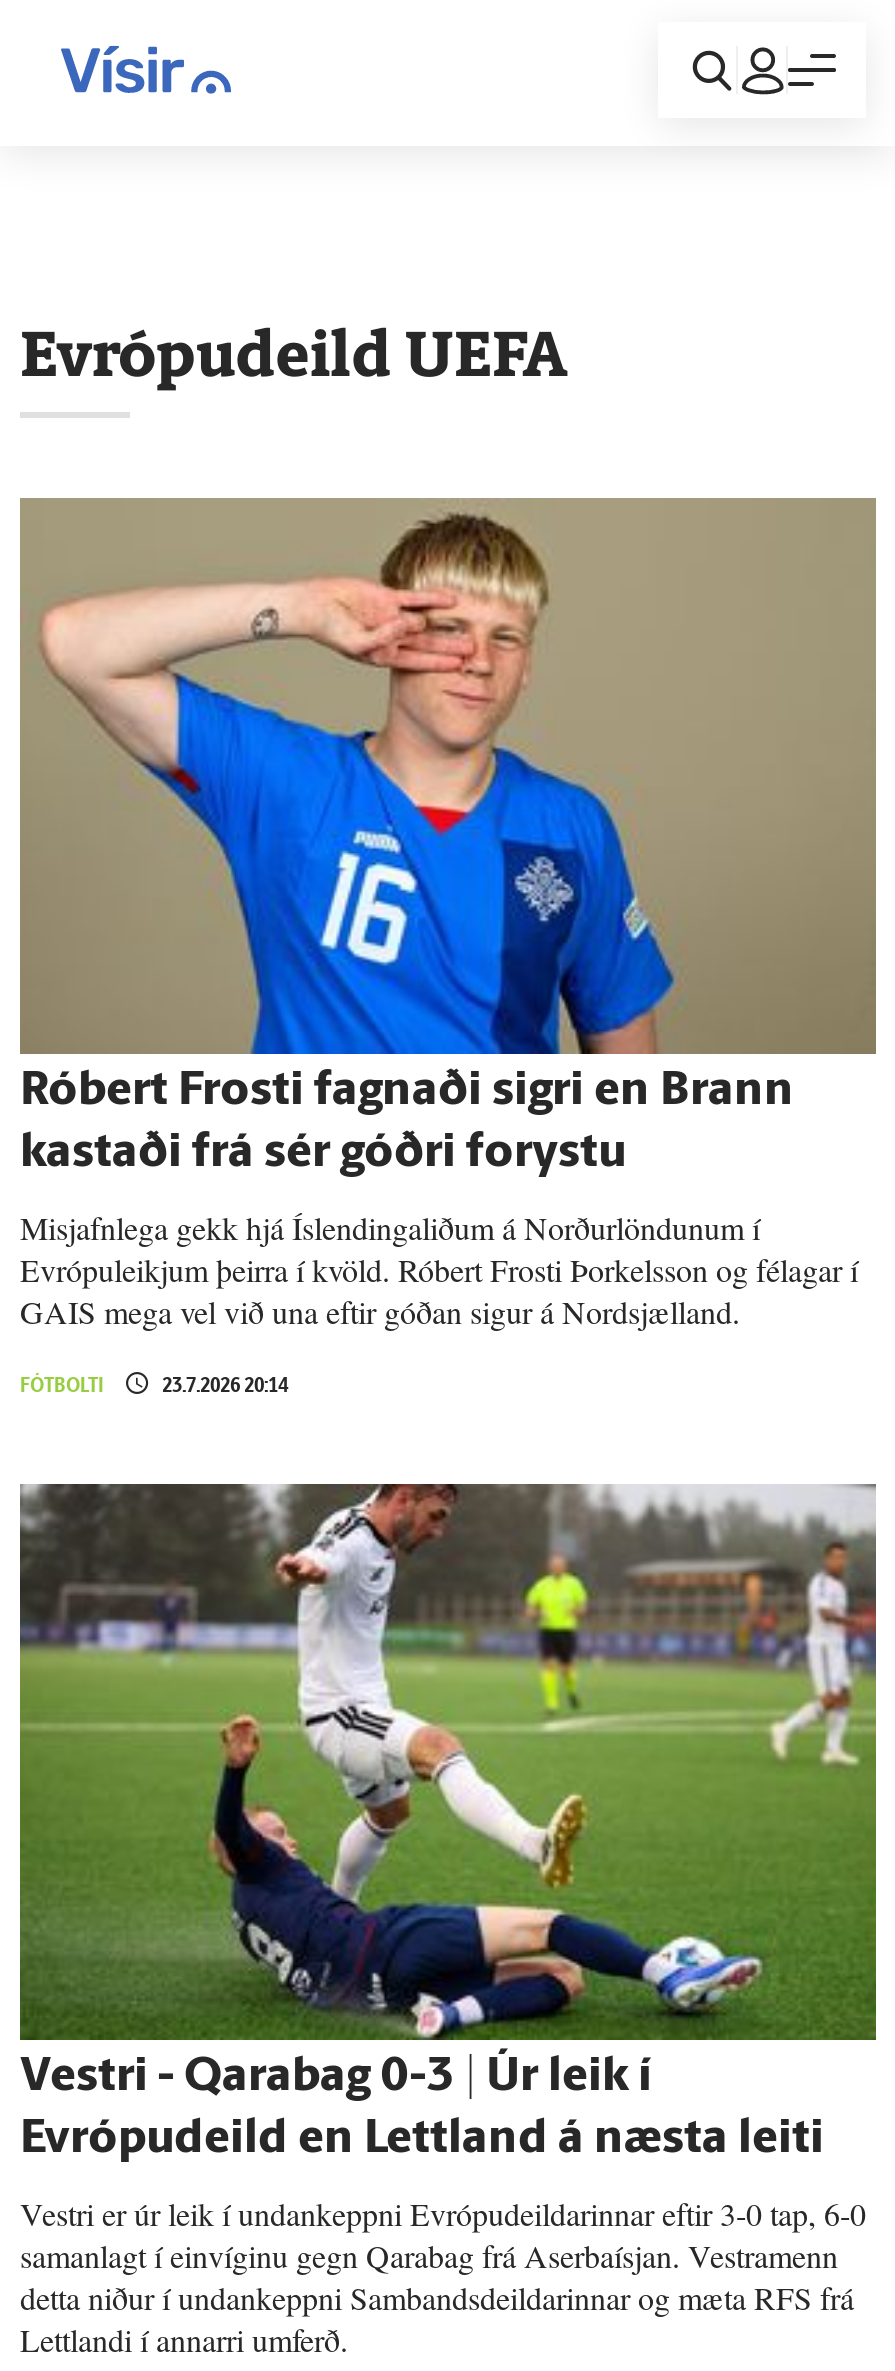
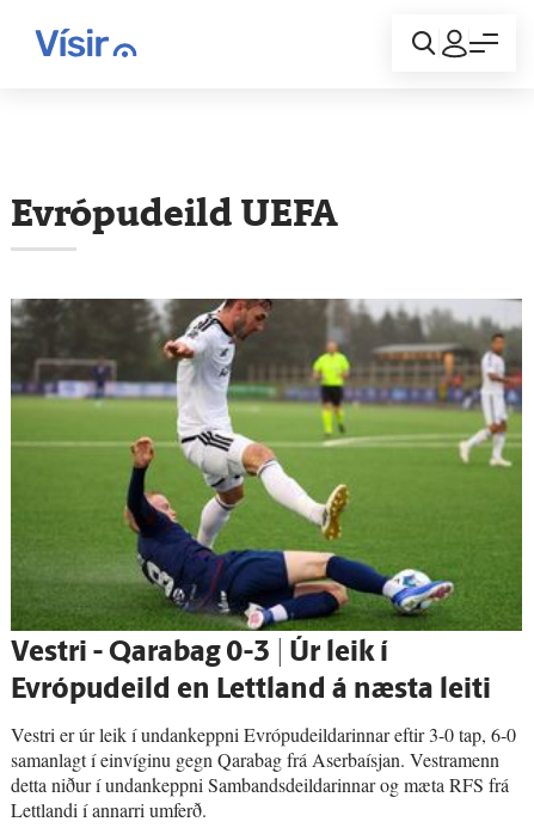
[20,498,876,1400] [image] | Róbert Frosti fagnaði sigri en Brann | kastaði frá sér góðri forystu | Misjafnlega gekk hjá Íslendingaliðum á Norðurlöndunum í | Evrópuleikjum þeirra í kvöld. Róbert Frosti Þorkelsson og félagar í | GAIS mega vel við una eftir góðan sigur á Nordsjælland. | FÓTBOLTI | 23.7.2026 20:14 -> none

